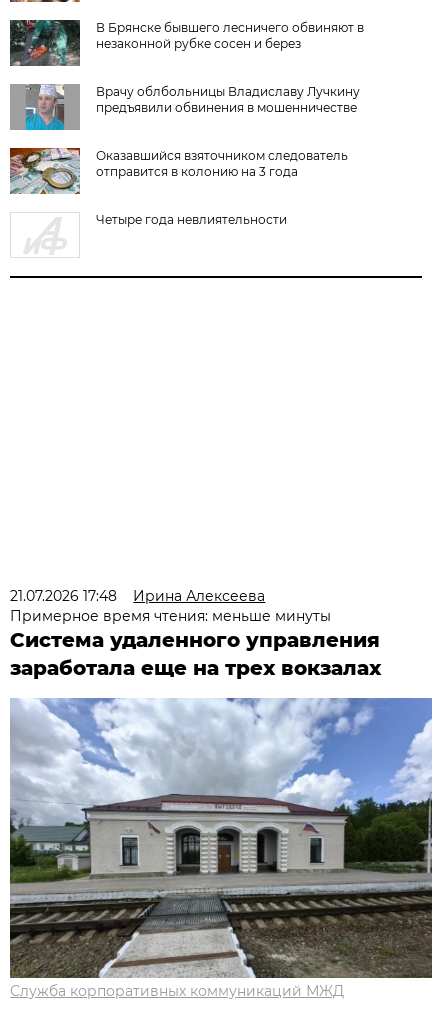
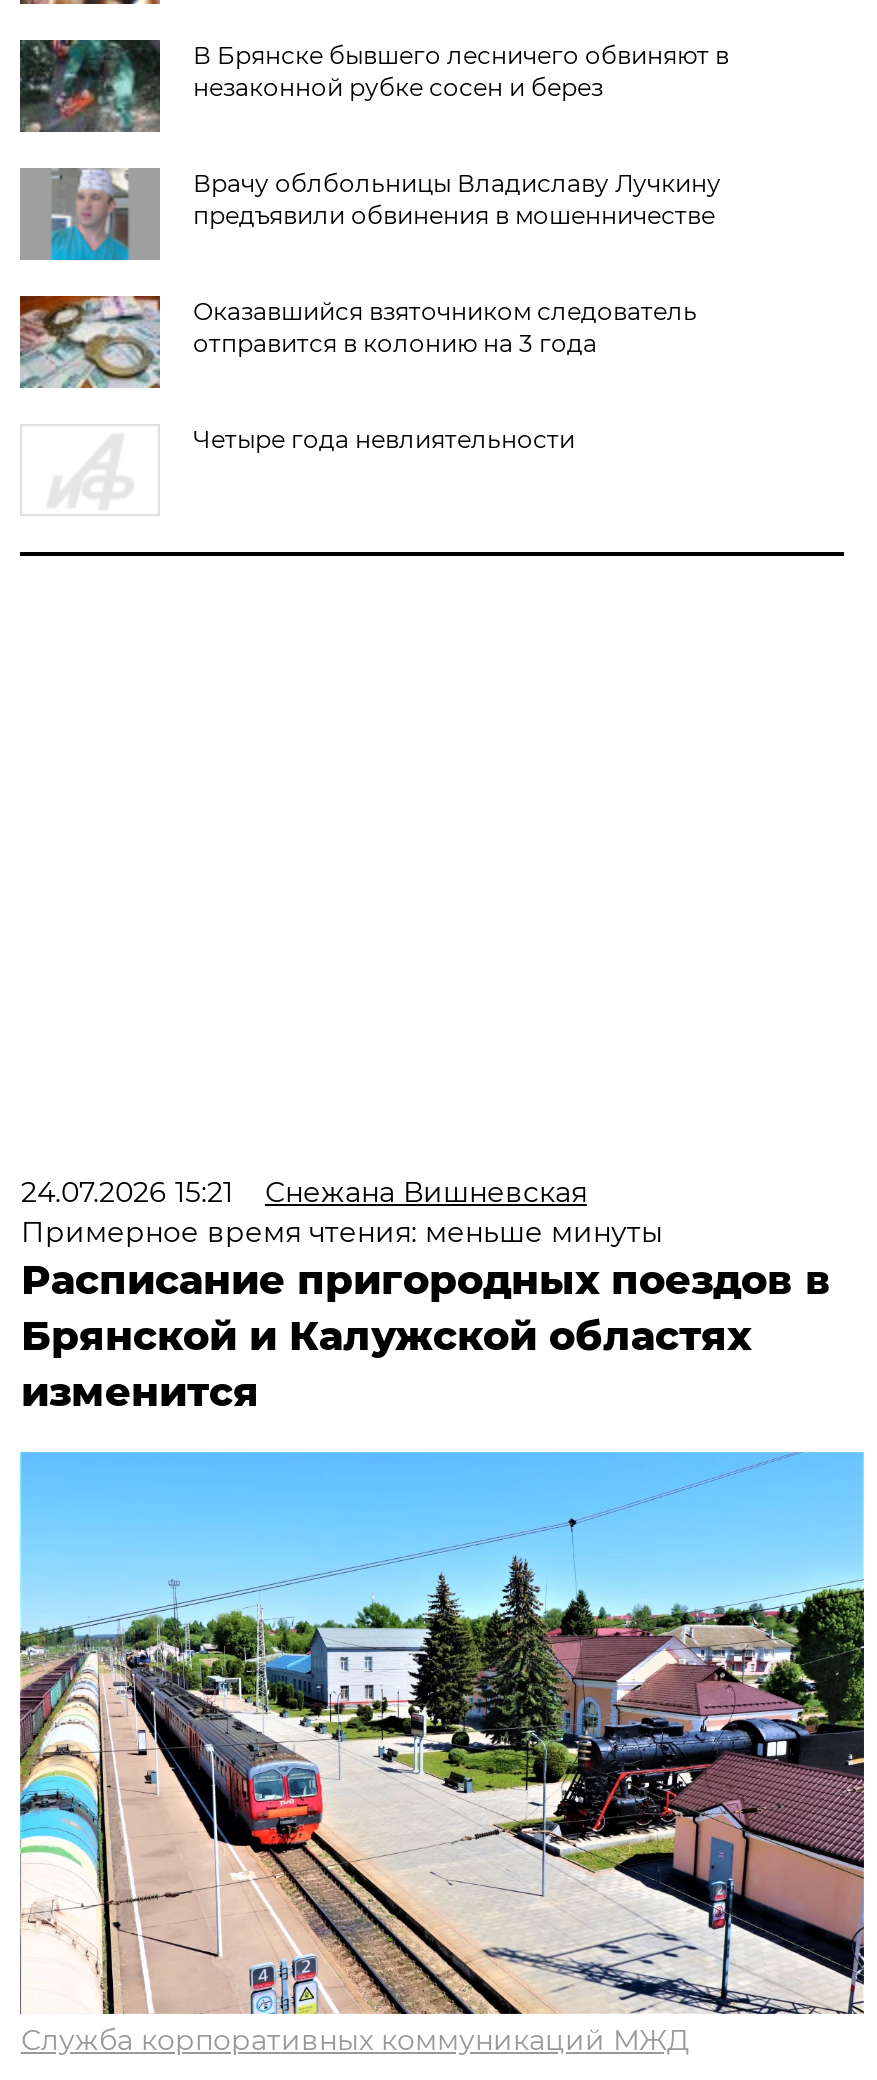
[10,587,265,605] 21.07.2026 17:48 | Ирина Алексеева -> [21,1174,587,1210] 24.07.2026 15:21 | Снежана Вишневская
[10,628,381,680] Система удаленного управления | заработала еще на трех вокзалах -> [21,1256,831,1416] Расписание пригородных поездов в | Брянской и Калужской областях | изменится
[9,698,433,979] [image] -> [18,1450,864,2016] [image]

